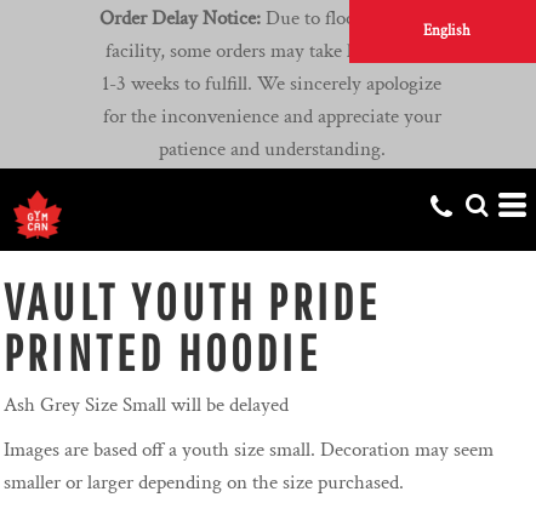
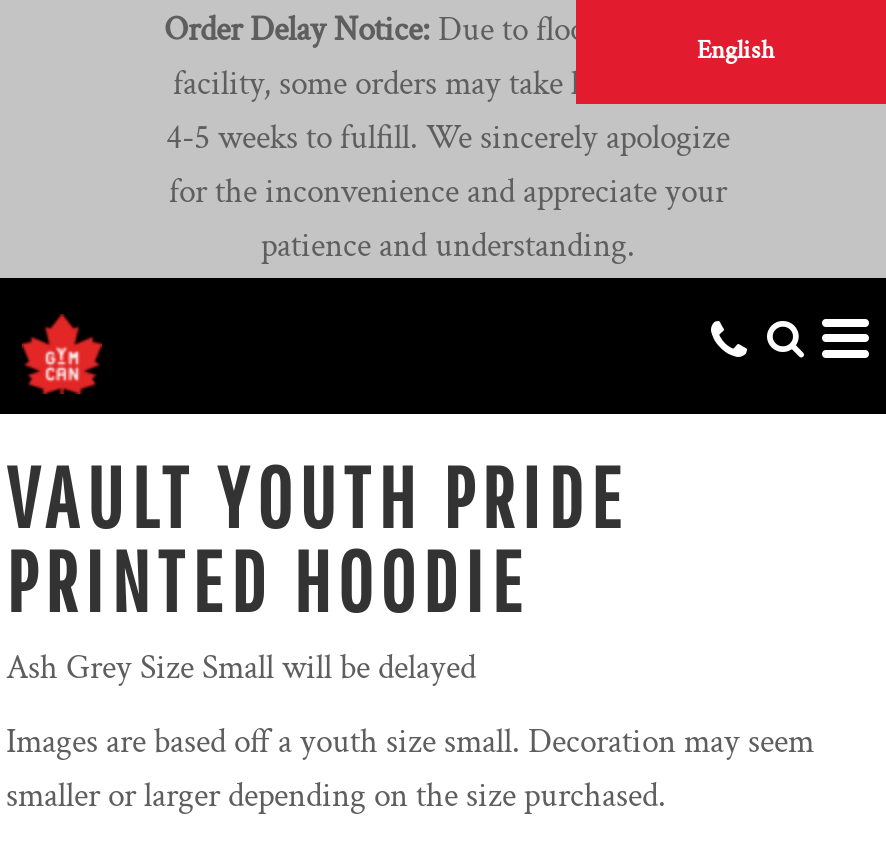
[102,71,441,97] 1-3 weeks to fulfill. We sincerely apologize -> [166,116,730,160] 4-5 weeks to fulfill. We sincerely apologize

